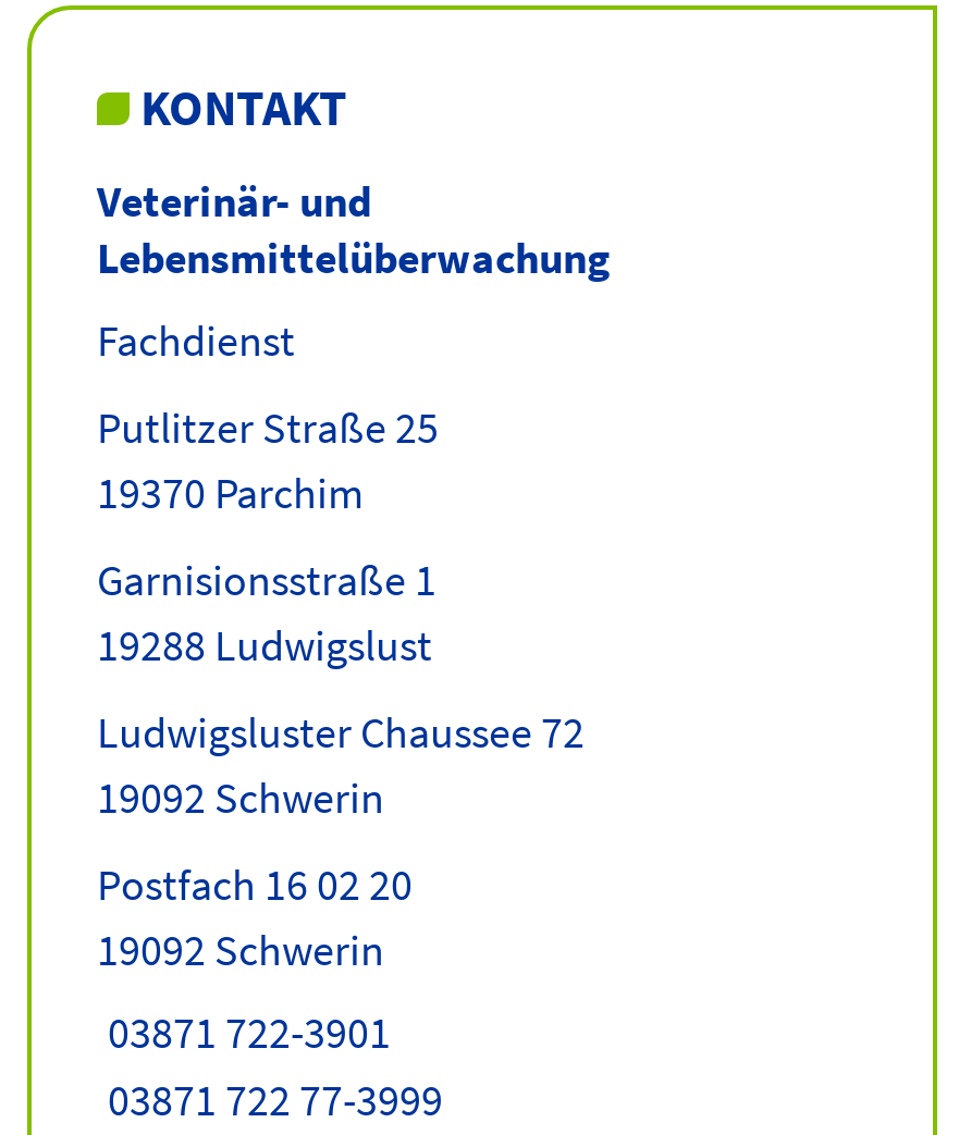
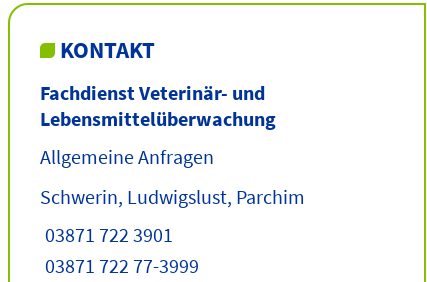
[97,173,371,228] Veterinär- und -> [40,80,265,105] Fachdienst Veterinär- und
[97,313,585,1059] Fachdienst | Putlitzer Straße 25 | 19370 Parchim | Garnisionsstraße 1 | 19288 Ludwigslust | Ludwigsluster Chaussee 72 | 19092 Schwerin | Postfach 16 02 20 | 19092 Schwerin | 03871 722-3901 -> [40,144,305,247] Allgemeine Anfragen | Schwerin, Ludwigslust, Parchim | 03871 722 3901

